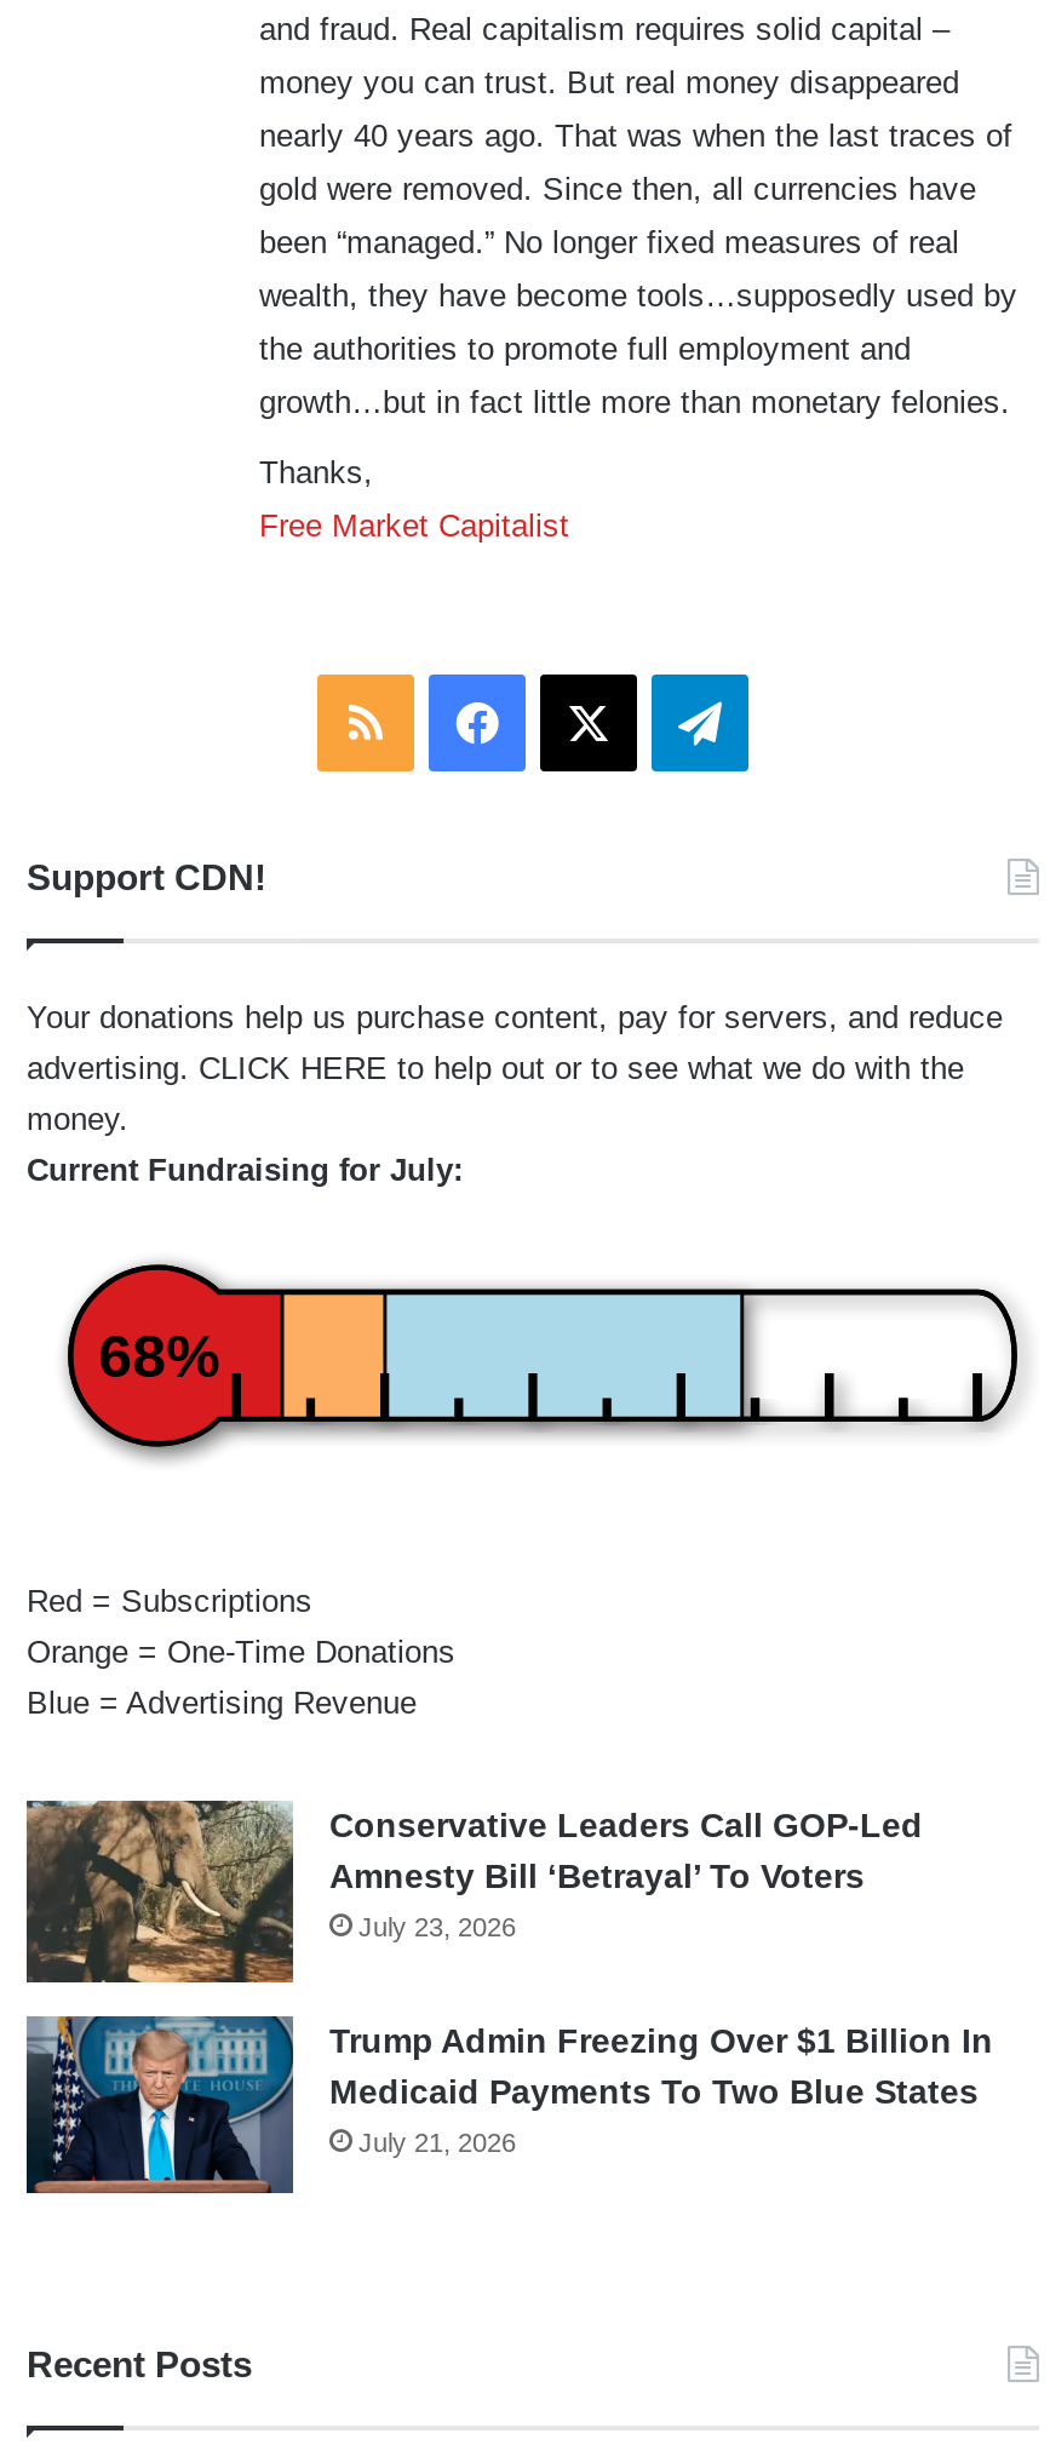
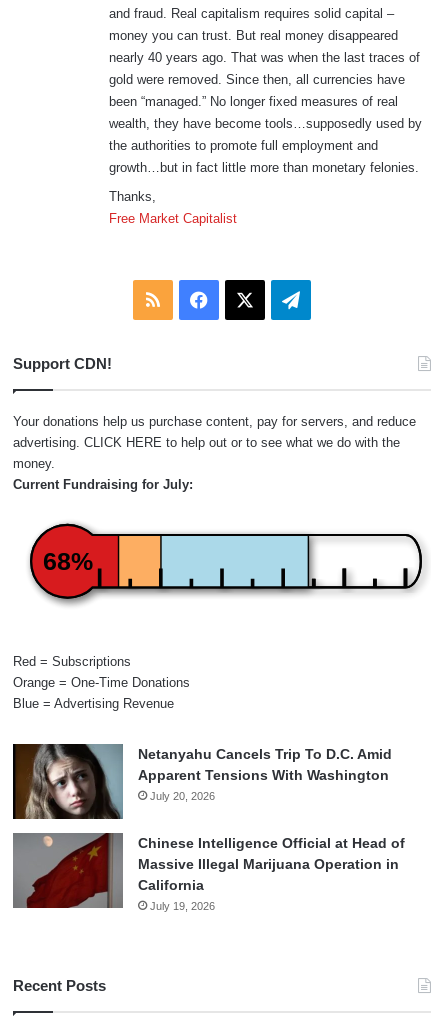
[24,1800,923,1986] [image] | Conservative Leaders Call GOP-Led | Amnesty Bill ‘Betrayal’ To Voters | July 23, 2026 -> [12,743,392,820] [image] | Netanyahu Cancels Trip To D.C. Amid | Apparent Tensions With Washington | July 20, 2026
[24,2015,993,2197] [image] | Trump Admin Freezing Over $1 Billion In | Medicaid Payments To Two Blue States | July 21, 2026 -> [13,832,405,912] [image] | Chinese Intelligence Official at Head of | Massive Illegal Marijuana Operation in | California | July 19, 2026

